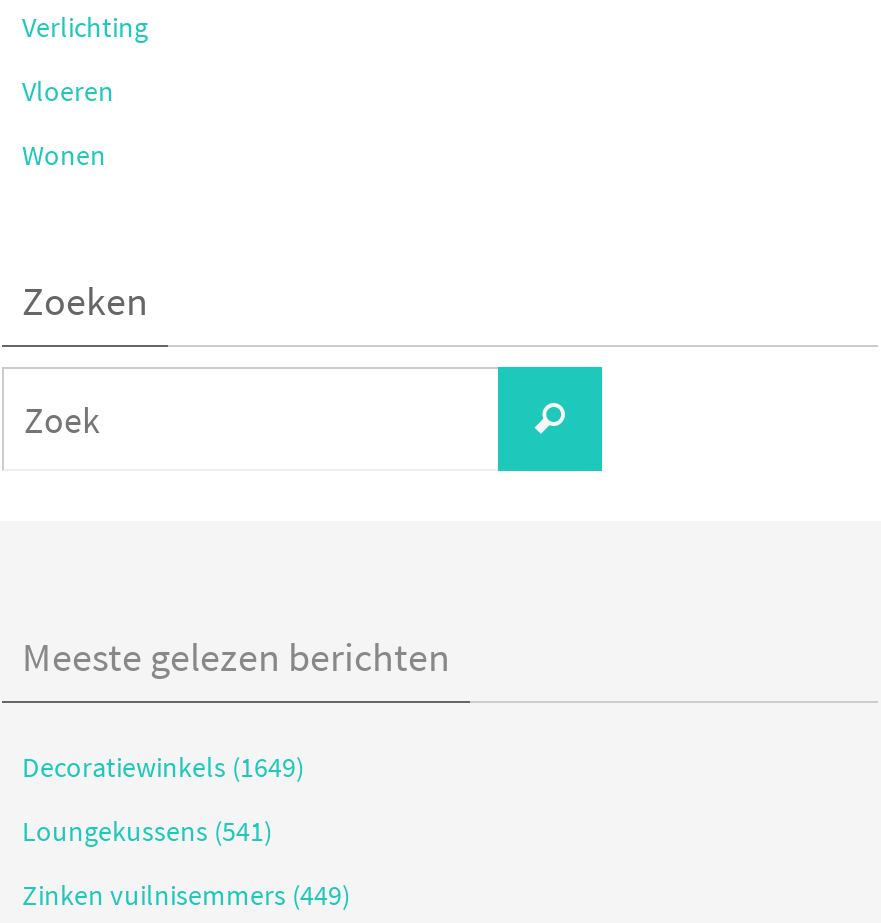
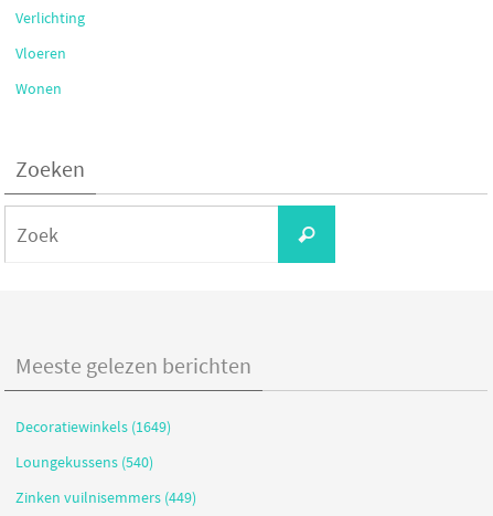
[22,814,272,850] Loungekussens (541) -> [15,452,153,472] Loungekussens (540)

